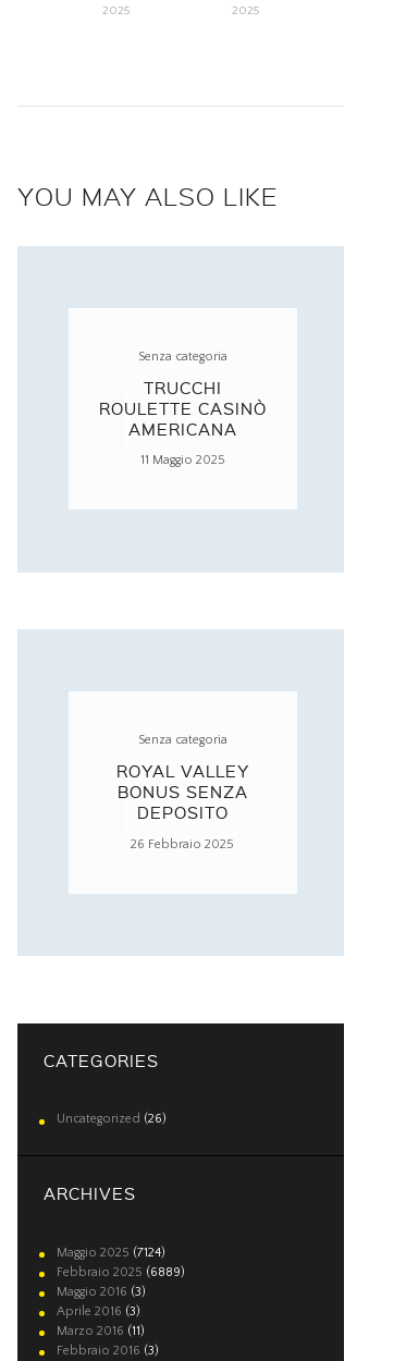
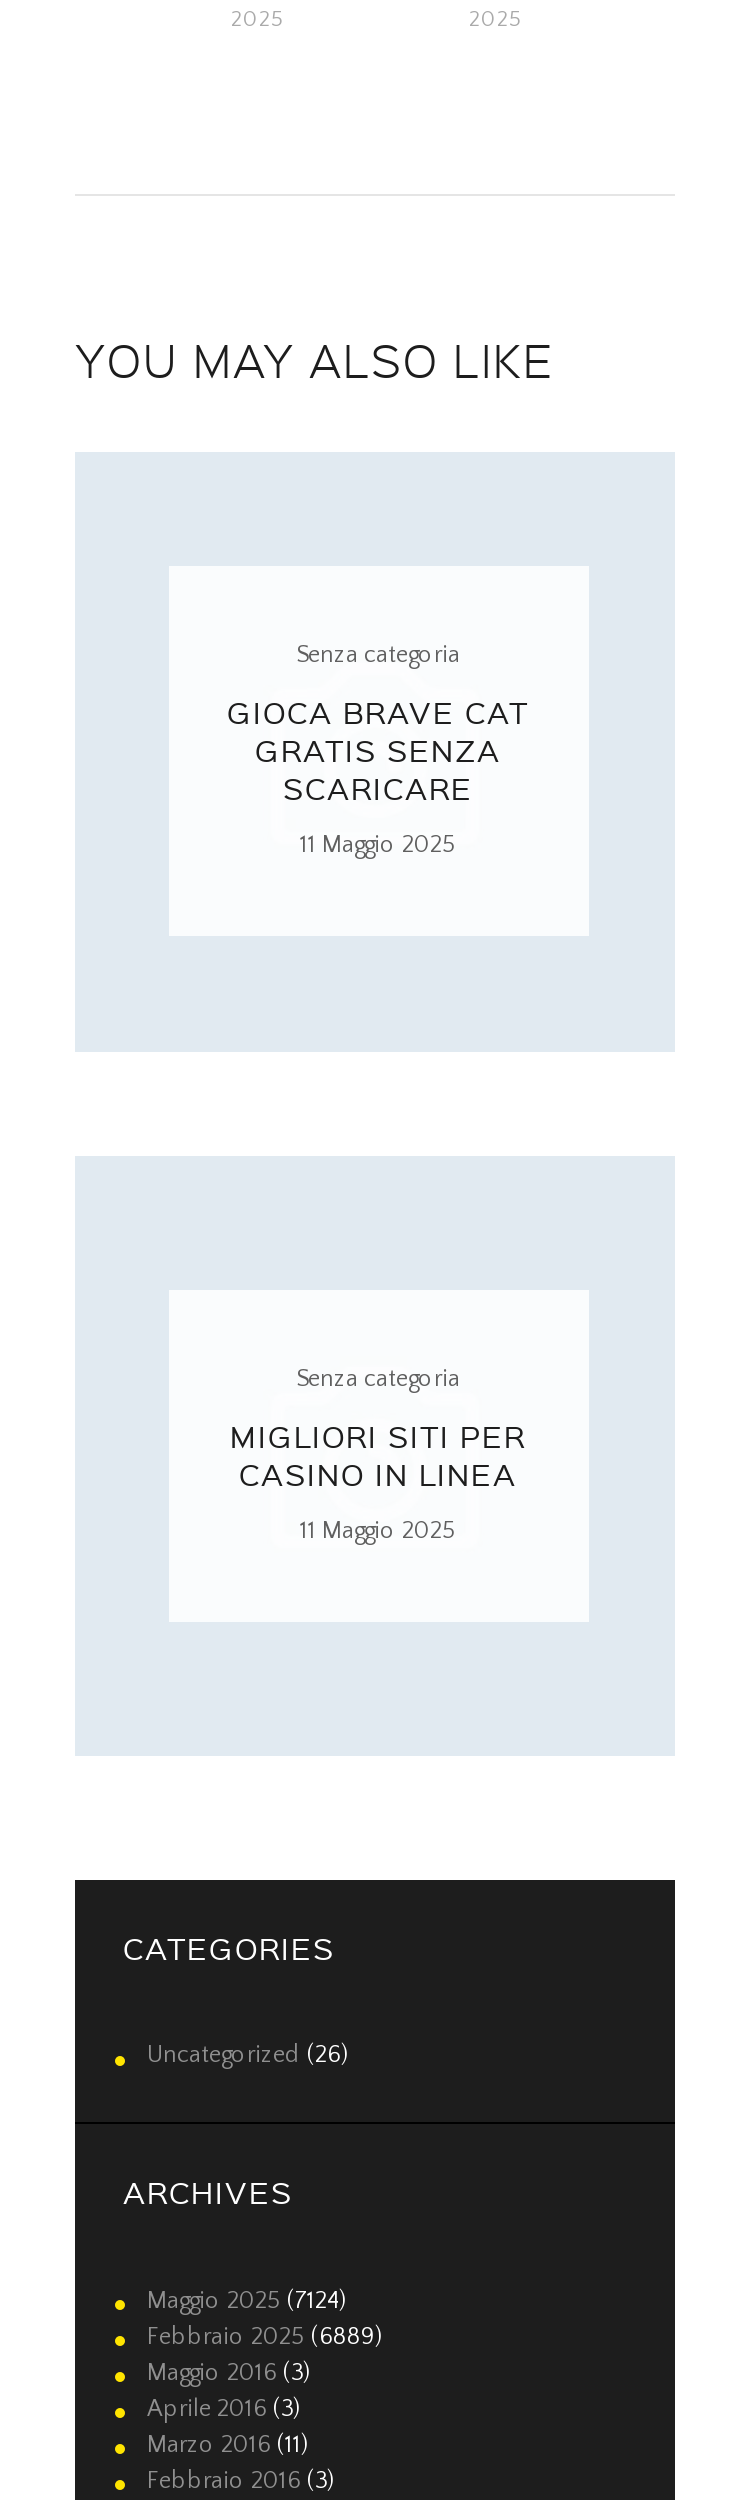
[99,377,266,440] TRUCCHI | ROULETTE CASINÒ | AMERICANA -> [227,692,529,808] GIOCA BRAVE CAT | GRATIS SENZA | SCARICARE
[116,761,249,824] ROYAL VALLEY | BONUS SENZA | DEPOSITO -> [230,1416,526,1494] MIGLIORI SITI PER | CASINO IN LINEA
[131,837,234,851] 26 Febbraio 2025 -> [300,1519,456,1545] 11 Maggio 2025

